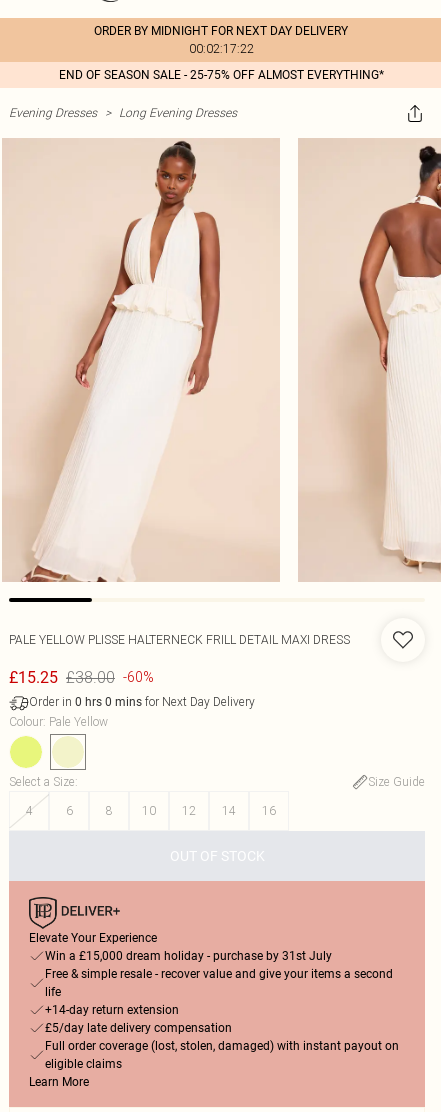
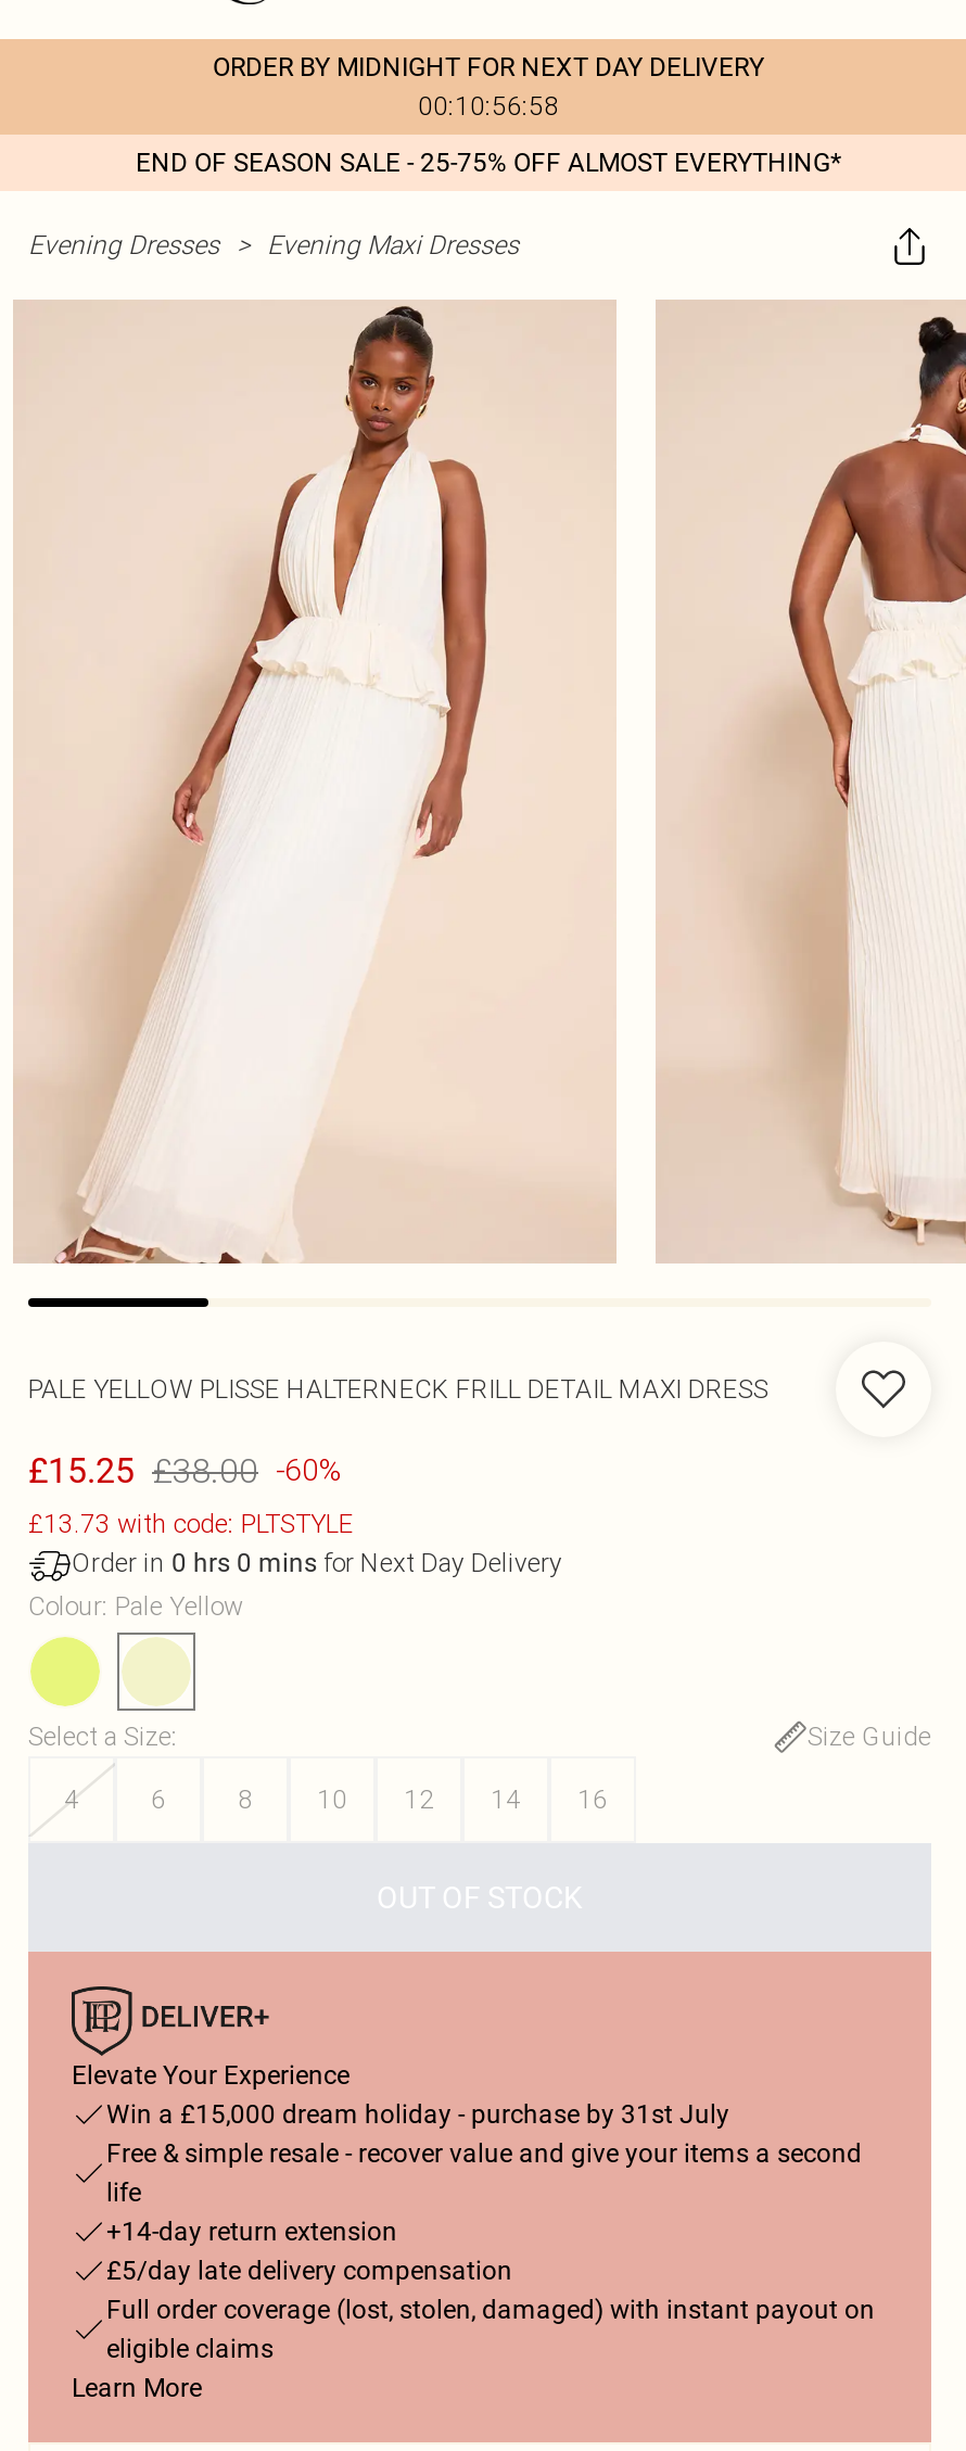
[188,41,253,56] 00:02:17:22 -> [418,89,559,122] 00:10:56:58
[9,105,237,120] Evening Dresses > Long Evening Dresses -> [28,228,519,261] Evening Dresses > Evening Maxi Dresses
none -> [28,1507,354,1539] £13.73 with code: PLTSTYLE

